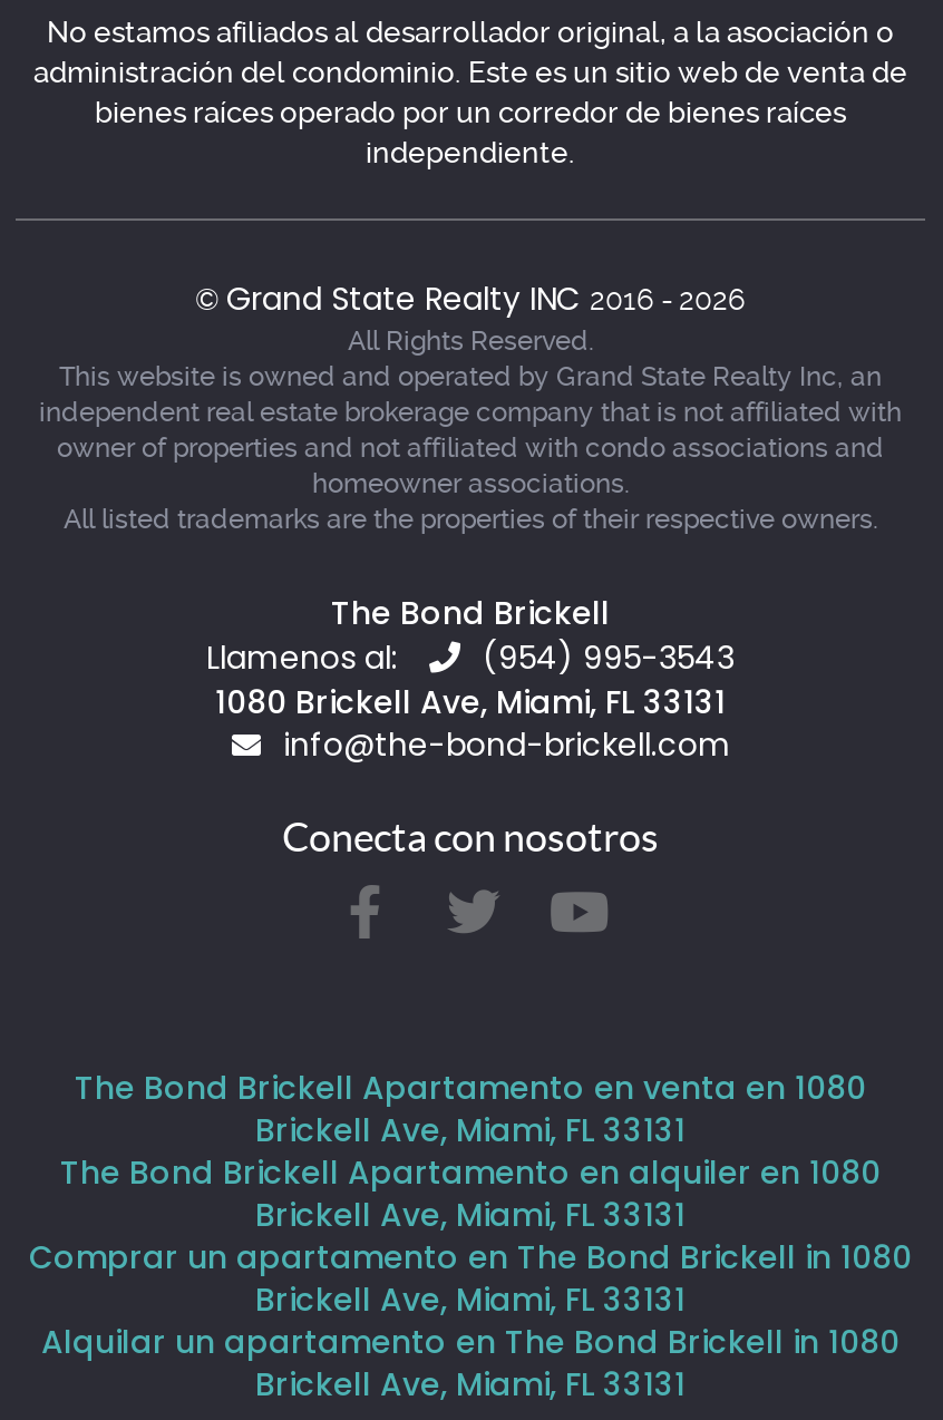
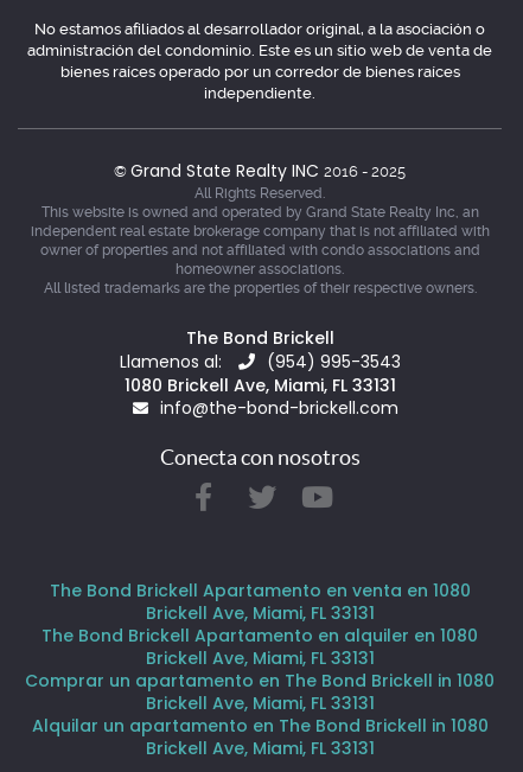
[195,277,746,322] © Grand State Realty INC 2016 - 2026 -> [114,159,406,182] © Grand State Realty INC 2016 - 2025

